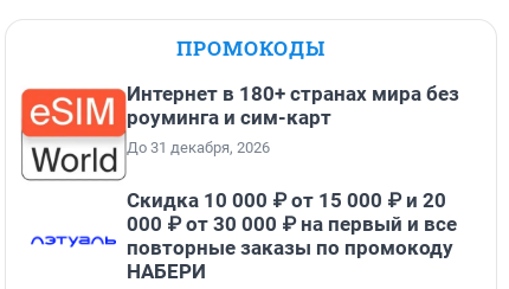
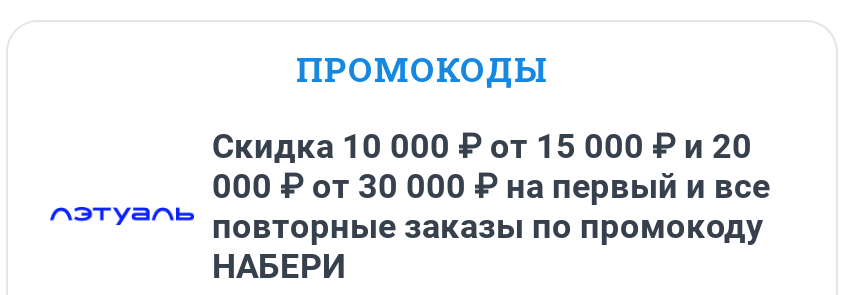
[20,81,459,181] [image] | Интернет в 180+ странах мира без | роуминга и сим-карт | До 31 декабря, 2026 -> none

